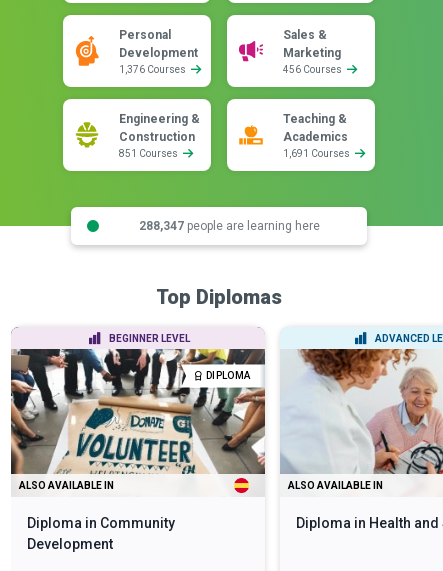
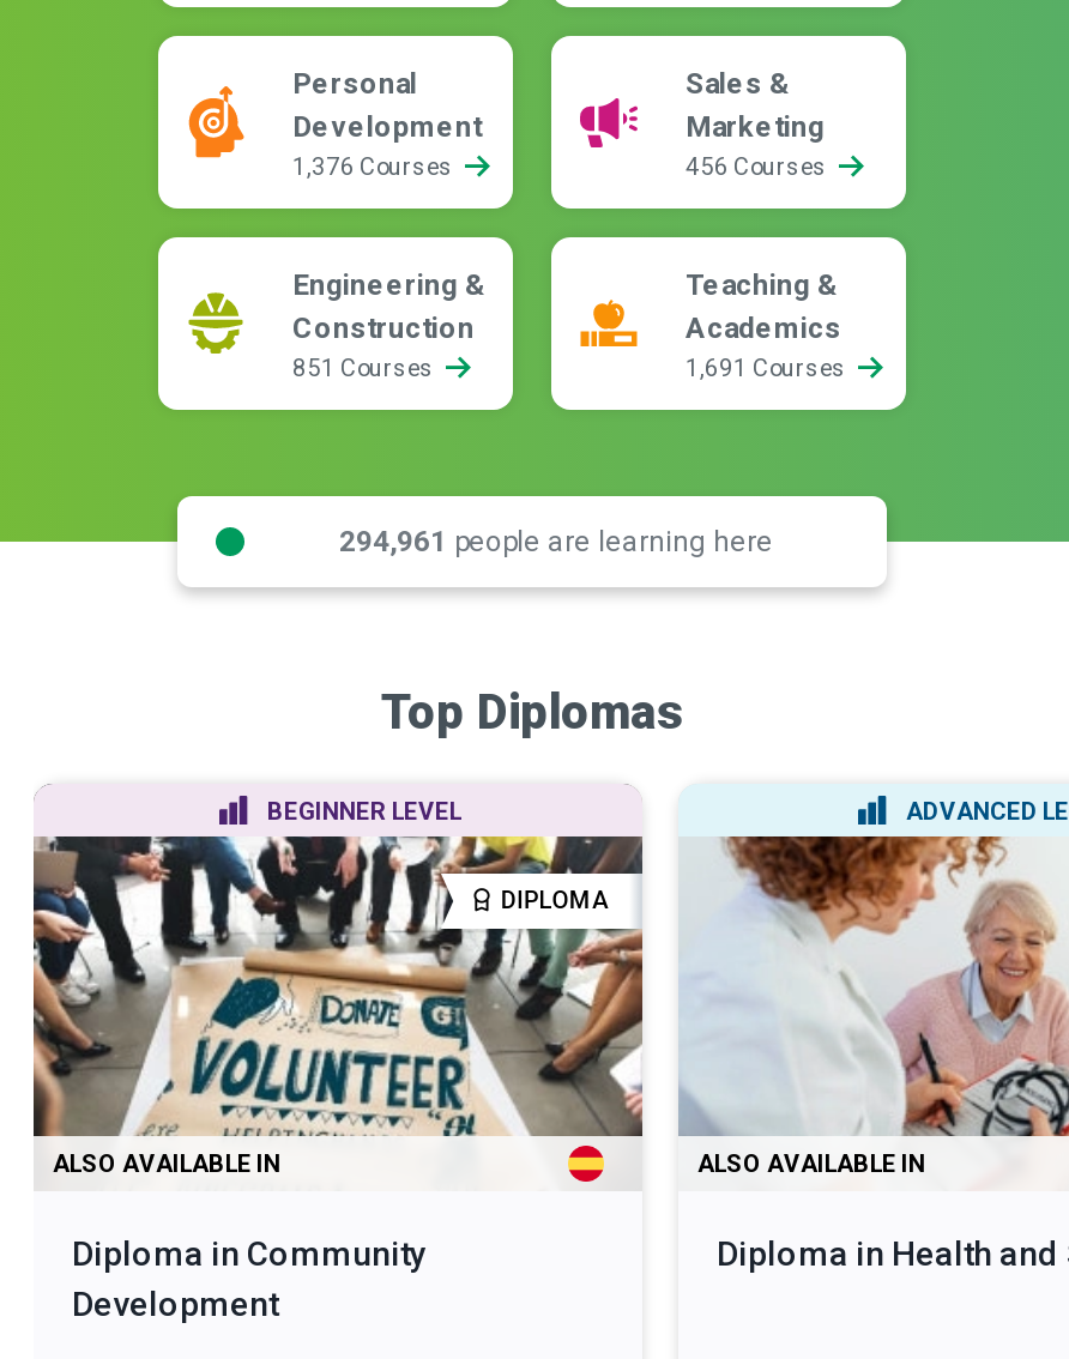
[138,218,319,232] 288,347 people are learning here -> [339,524,773,557] 294,961 people are learning here

